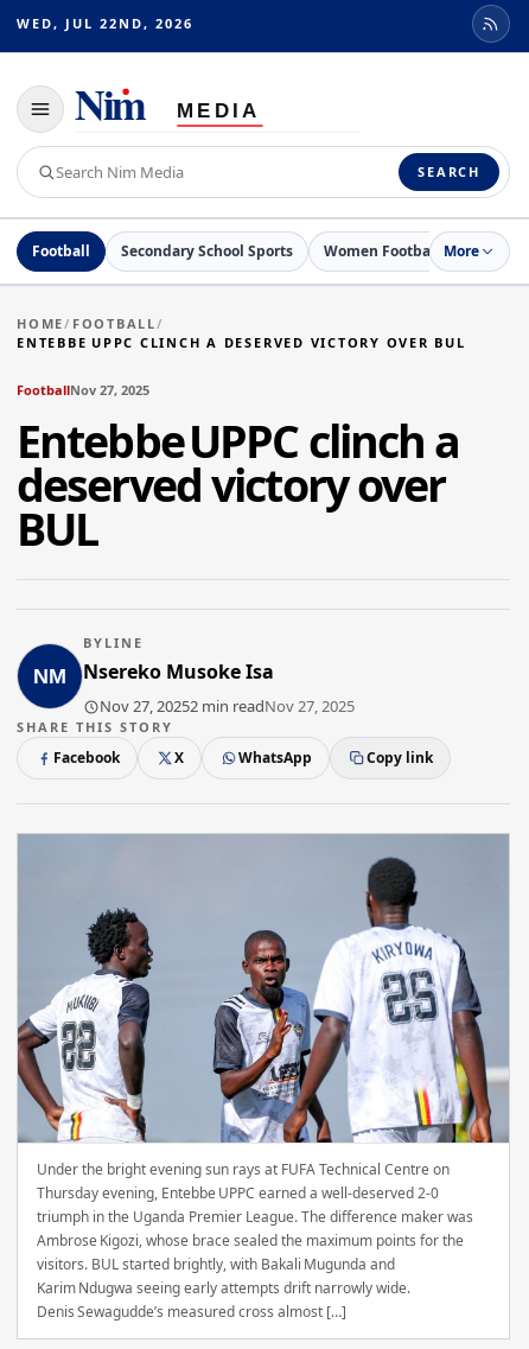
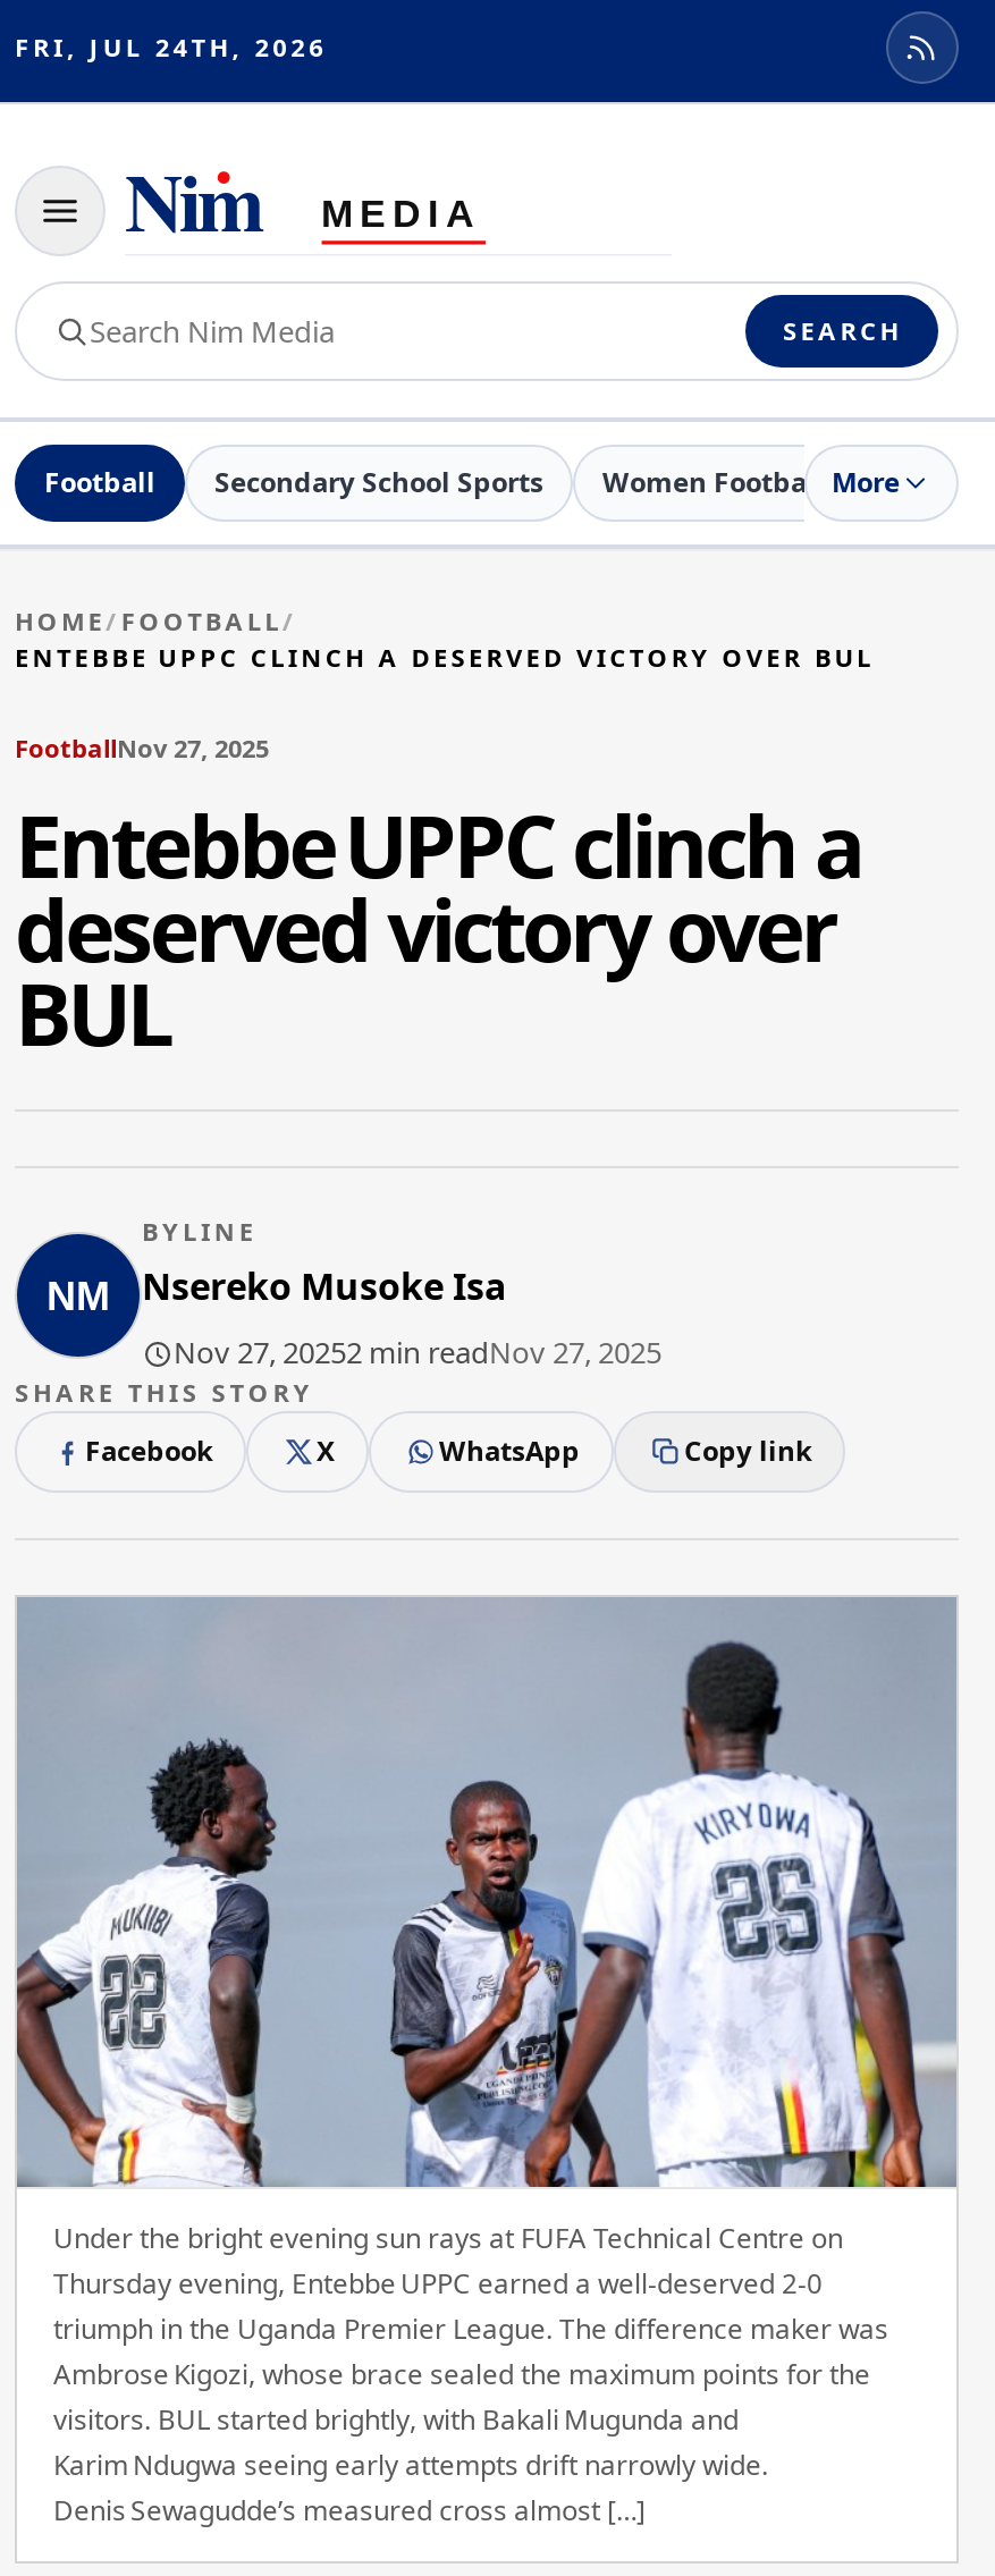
[17,14,193,32] WED, JUL 22ND, 2026 -> [15,29,327,64] FRI, JUL 24TH, 2026

